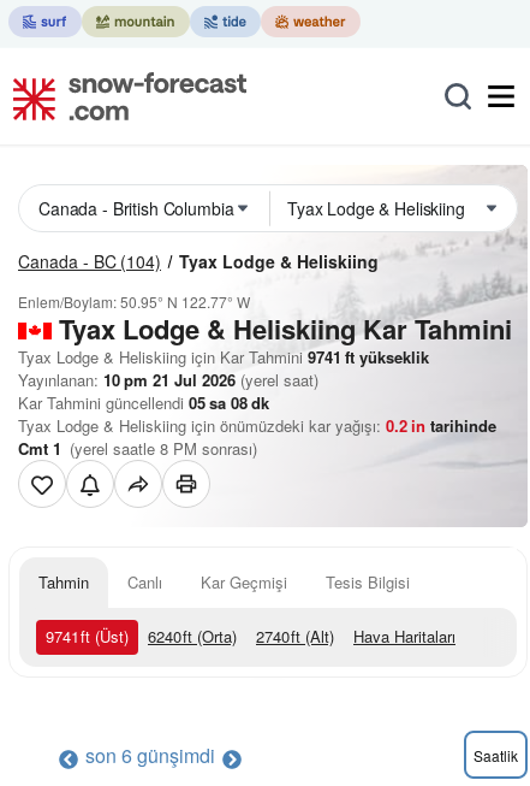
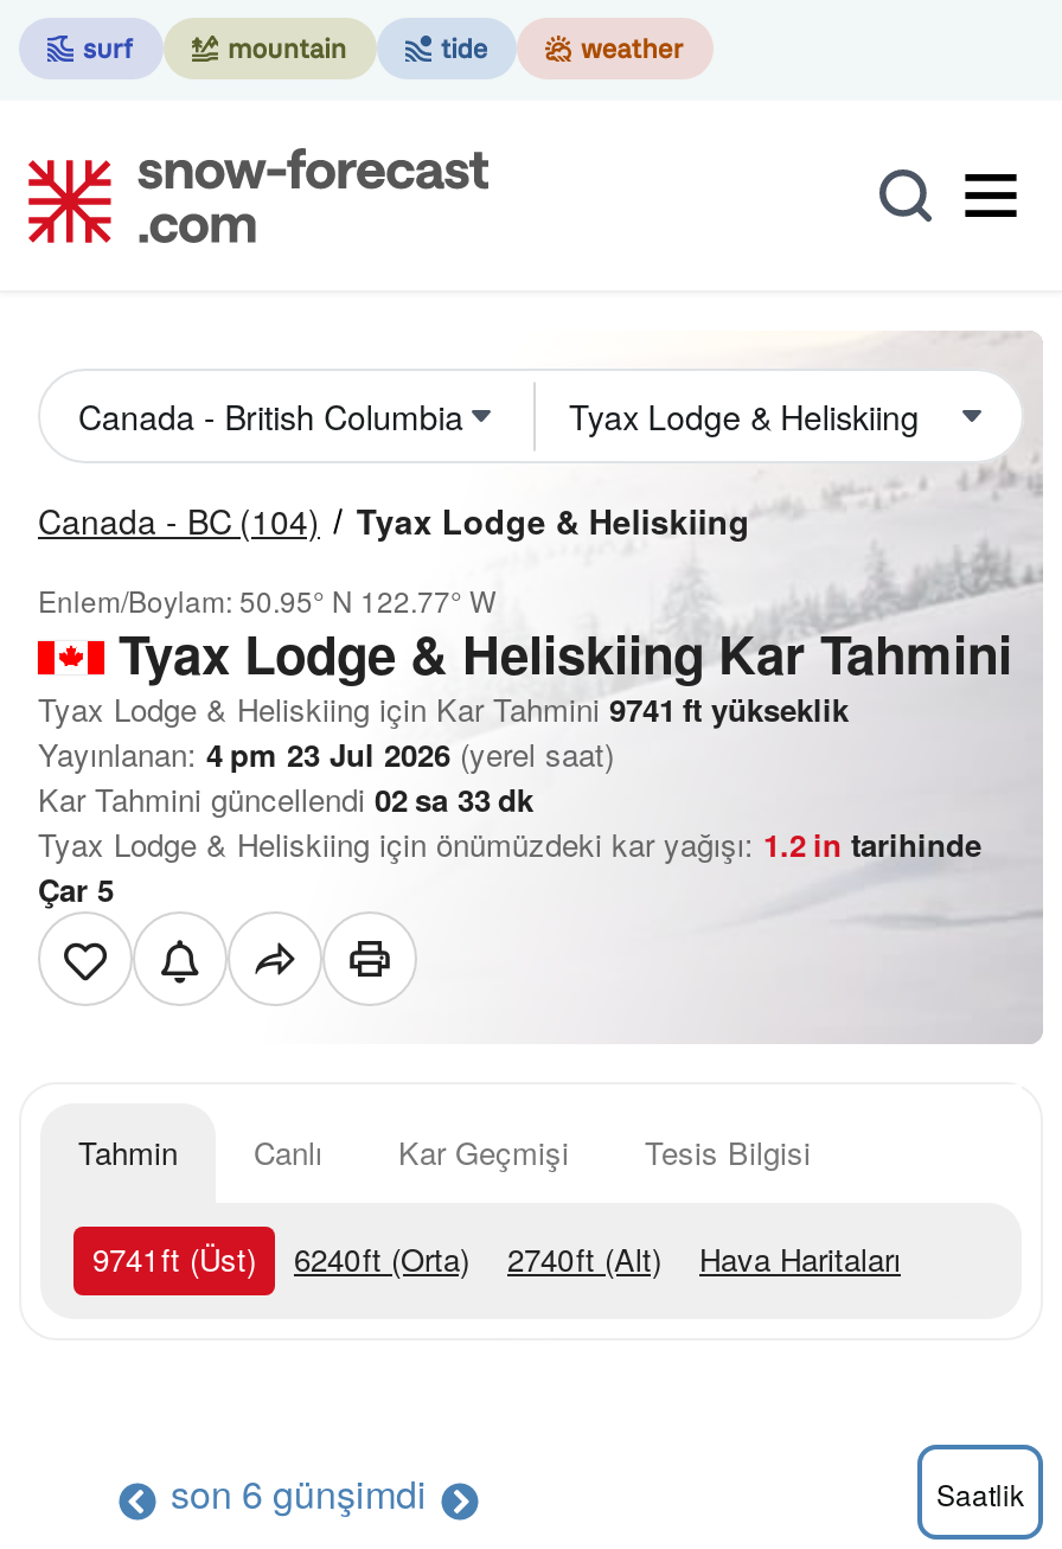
[18,368,496,460] Yayınlanan: 10 pm 21 Jul 2026 (yerel saat) | Kar Tahmini güncellendi 05sa 08dk | Tyax Lodge & Heliskiing için önümüzdeki kar yağışı: 0.2 in tarihinde | Cmt 1 (yerel saatle 8 PM sonrası) -> [38,731,981,911] Yayınlanan: 4 pm 23 Jul 2026 (yerel saat) | Kar Tahmini güncellendi 02 sa 33 dk | Tyax Lodge & Heliskiing için önümüzdeki kar yağışı: 1.2 in tarihinde | Çar 5

